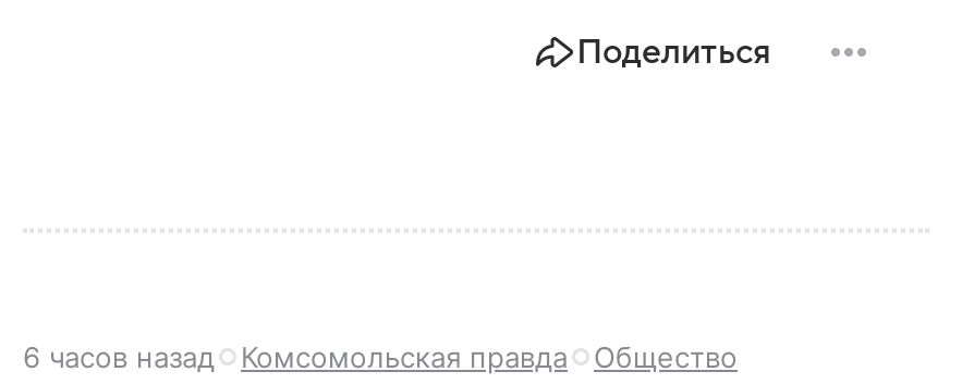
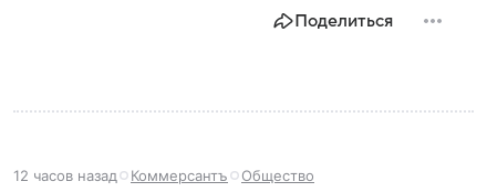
[23,340,568,375] 6 часов назад | Комсомольская правда -> [13,166,228,184] 12 часов назад | Коммерсантъ

